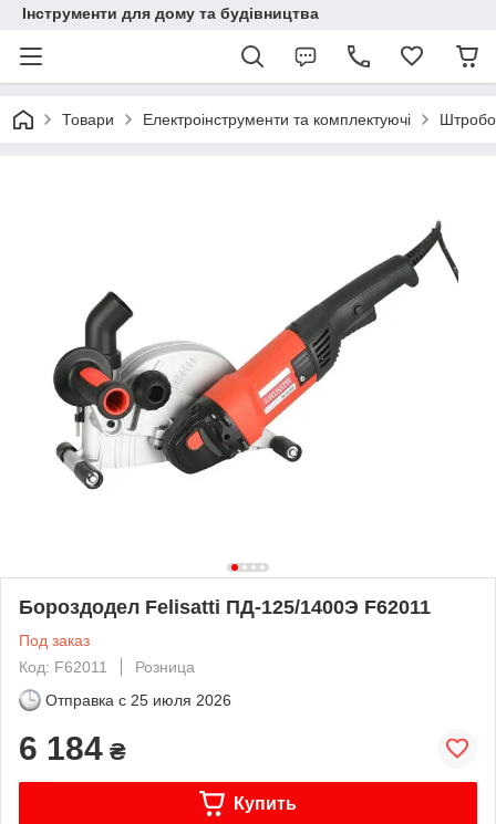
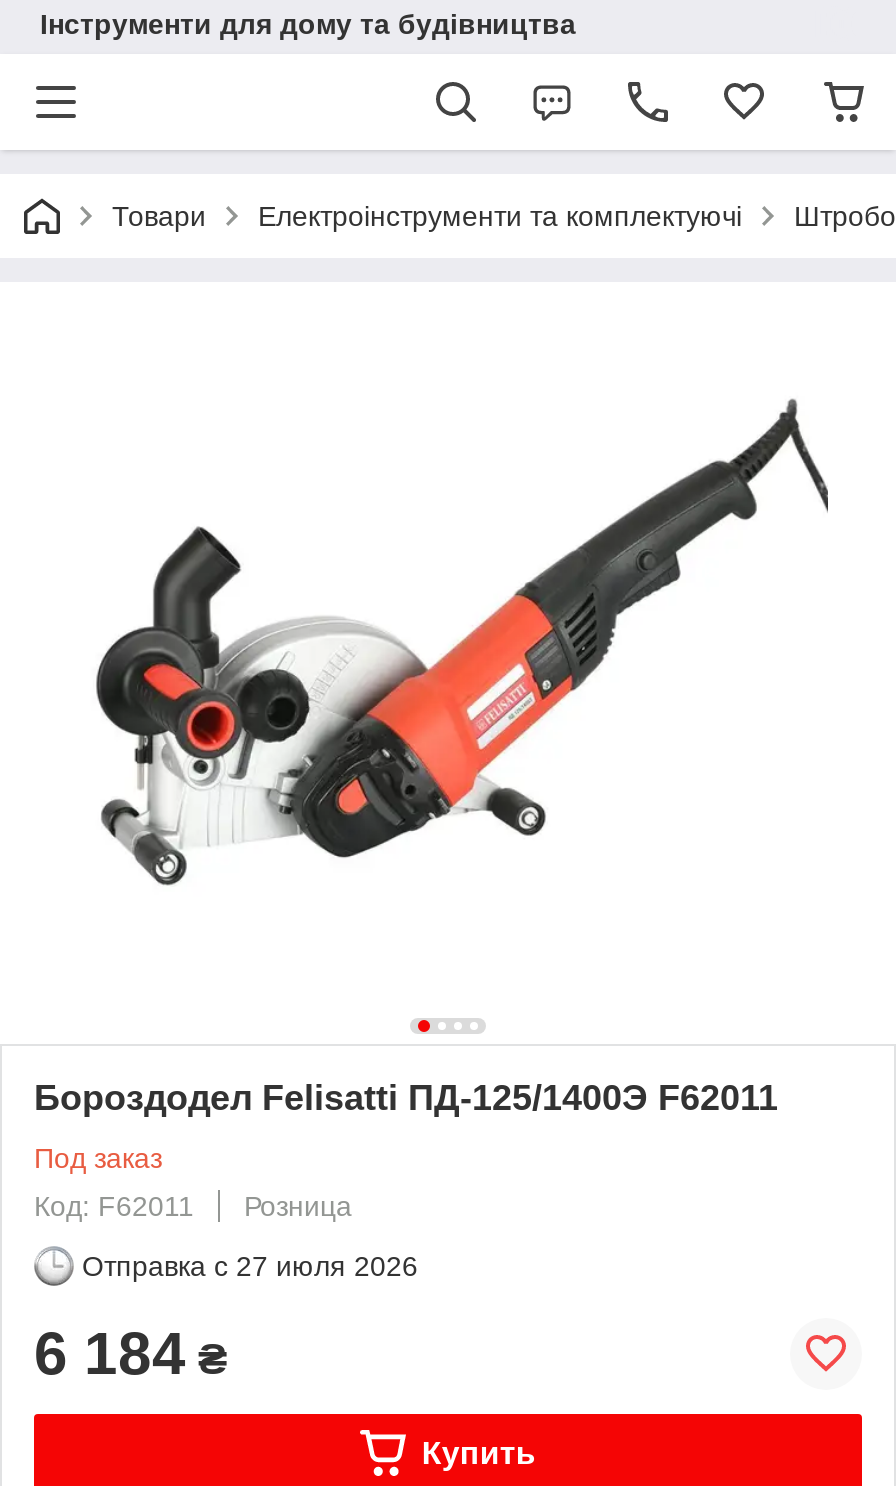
[45,691,231,709] Отправка с 25 июля 2026 -> [82,1250,418,1282] Отправка с 27 июля 2026

